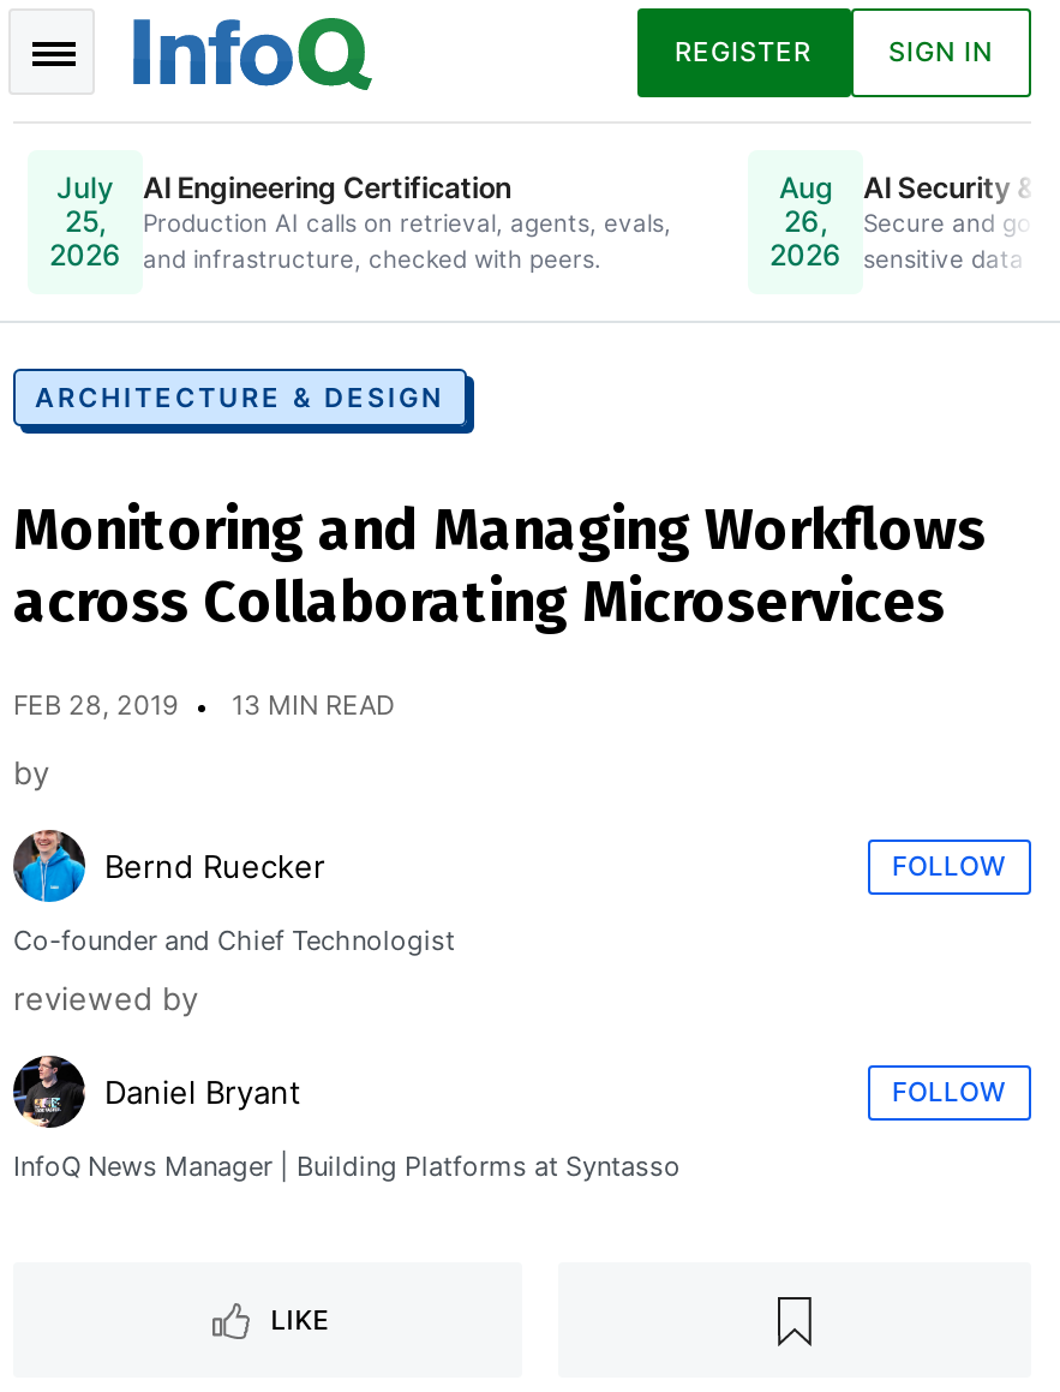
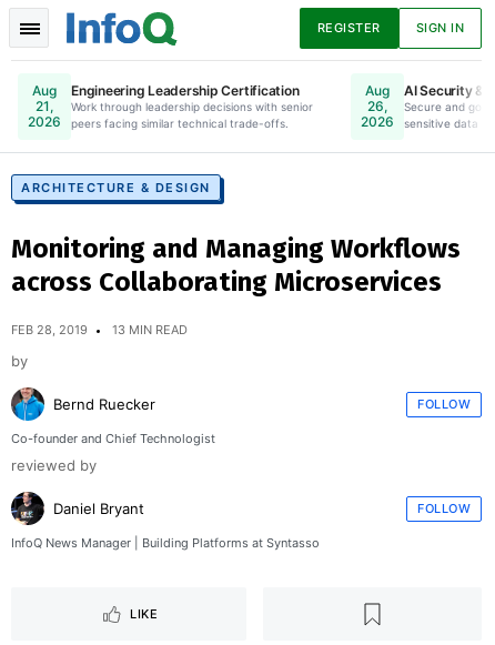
[56,169,114,239] July | 25, -> [32,82,57,114] Aug | 21,
[143,168,671,271] AI Engineering Certification | Production AI calls on retrieval, agents, evals, | and infrastructure, checked with peers. -> [71,82,313,129] Engineering Leadership Certification | Work through leadership decisions with senior | peers facing similar technical trade-offs.

